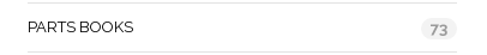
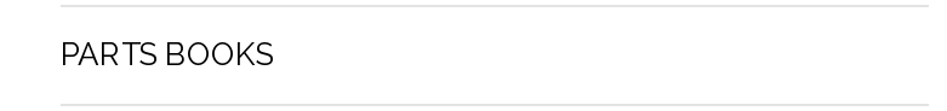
[431,19,447,37] 73 -> none

